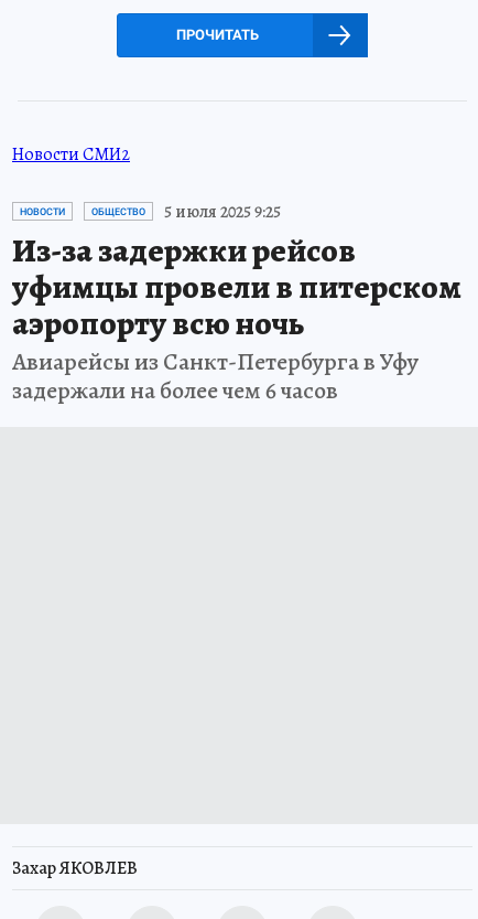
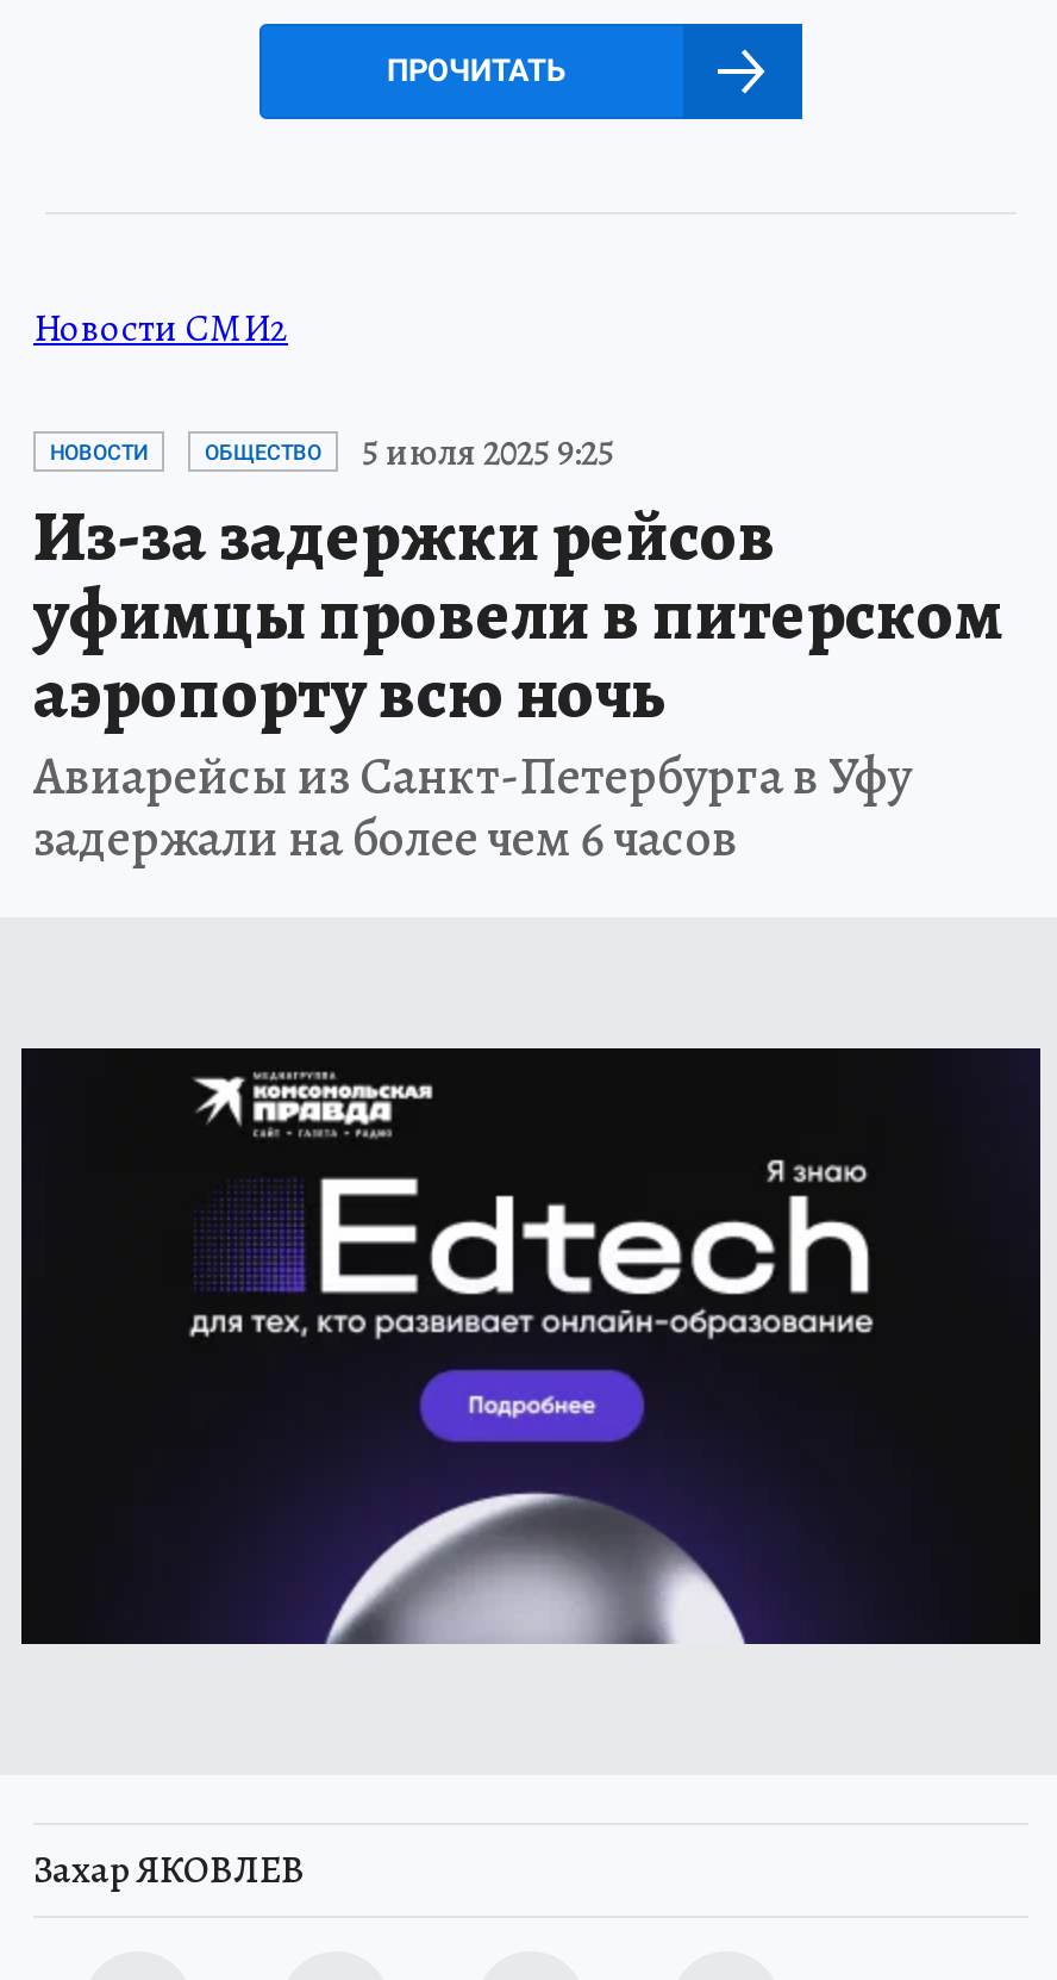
none -> [19,1046,1043,1646] [image]

